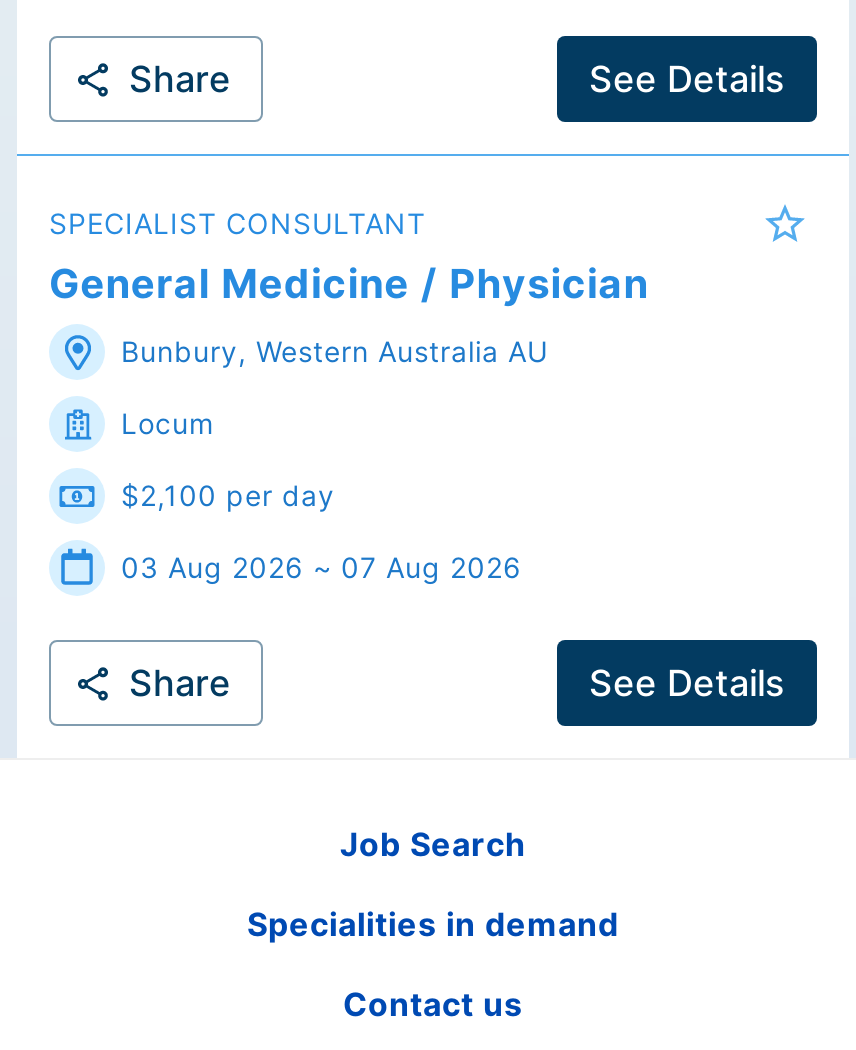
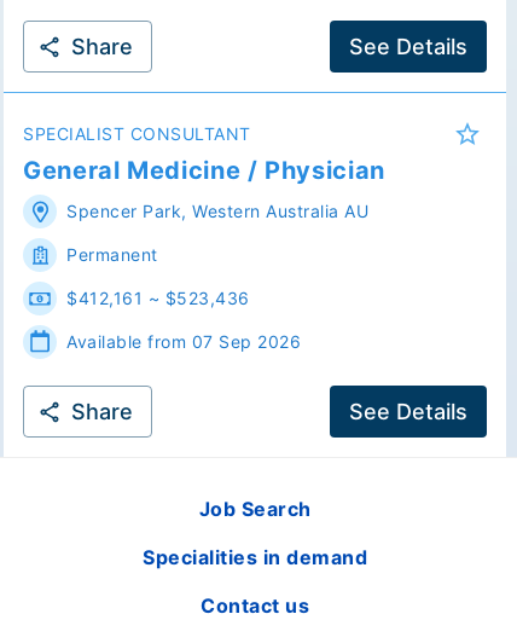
[121,334,548,368] Bunbury, Western Australia AU -> [66,201,368,221] Spencer Park, Western Australia AU
[121,406,214,440] Locum -> [66,244,158,265] Permanent
[121,478,335,512] $2,100 per day -> [66,288,249,308] $412,161 ~ $523,436
[121,550,522,584] 03 Aug 2026 ~ 07 Aug 2026 -> [66,331,301,352] Available from 07 Sep 2026

